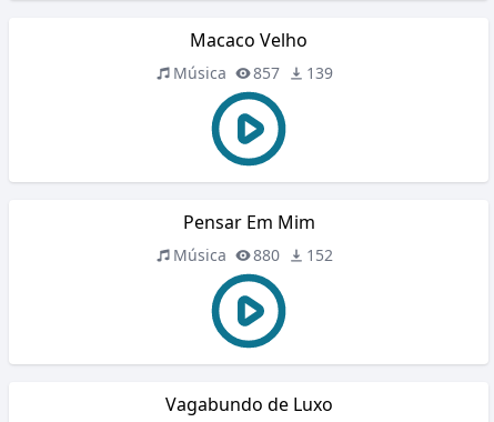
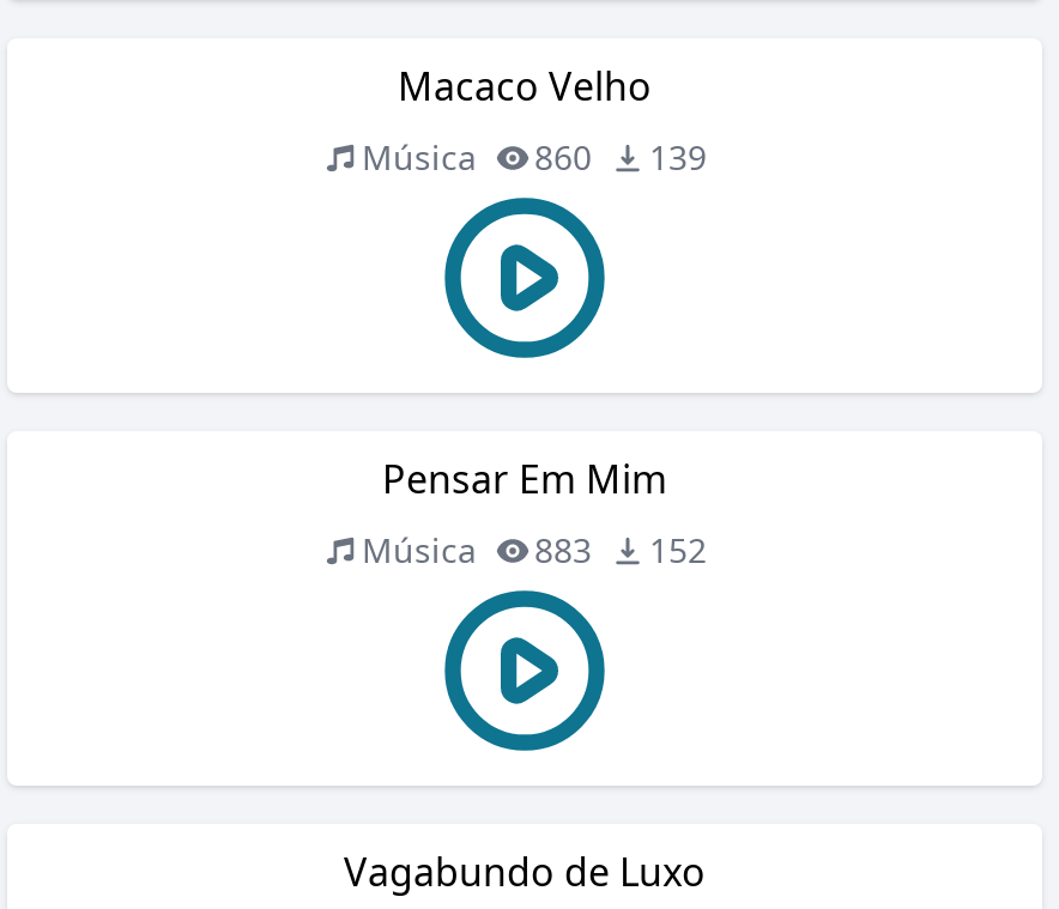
[173,62,333,83] Música 857 139 -> [362,134,707,180] Música 860 139
[173,244,333,265] Música 880 152 -> [362,527,707,572] Música 883 152

